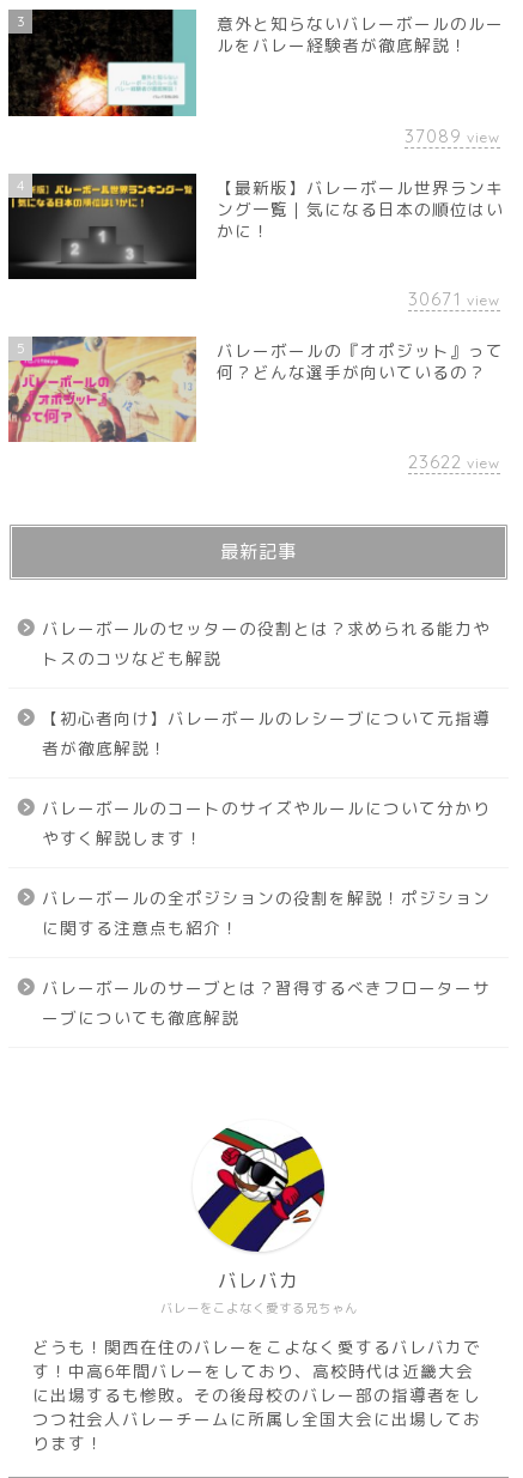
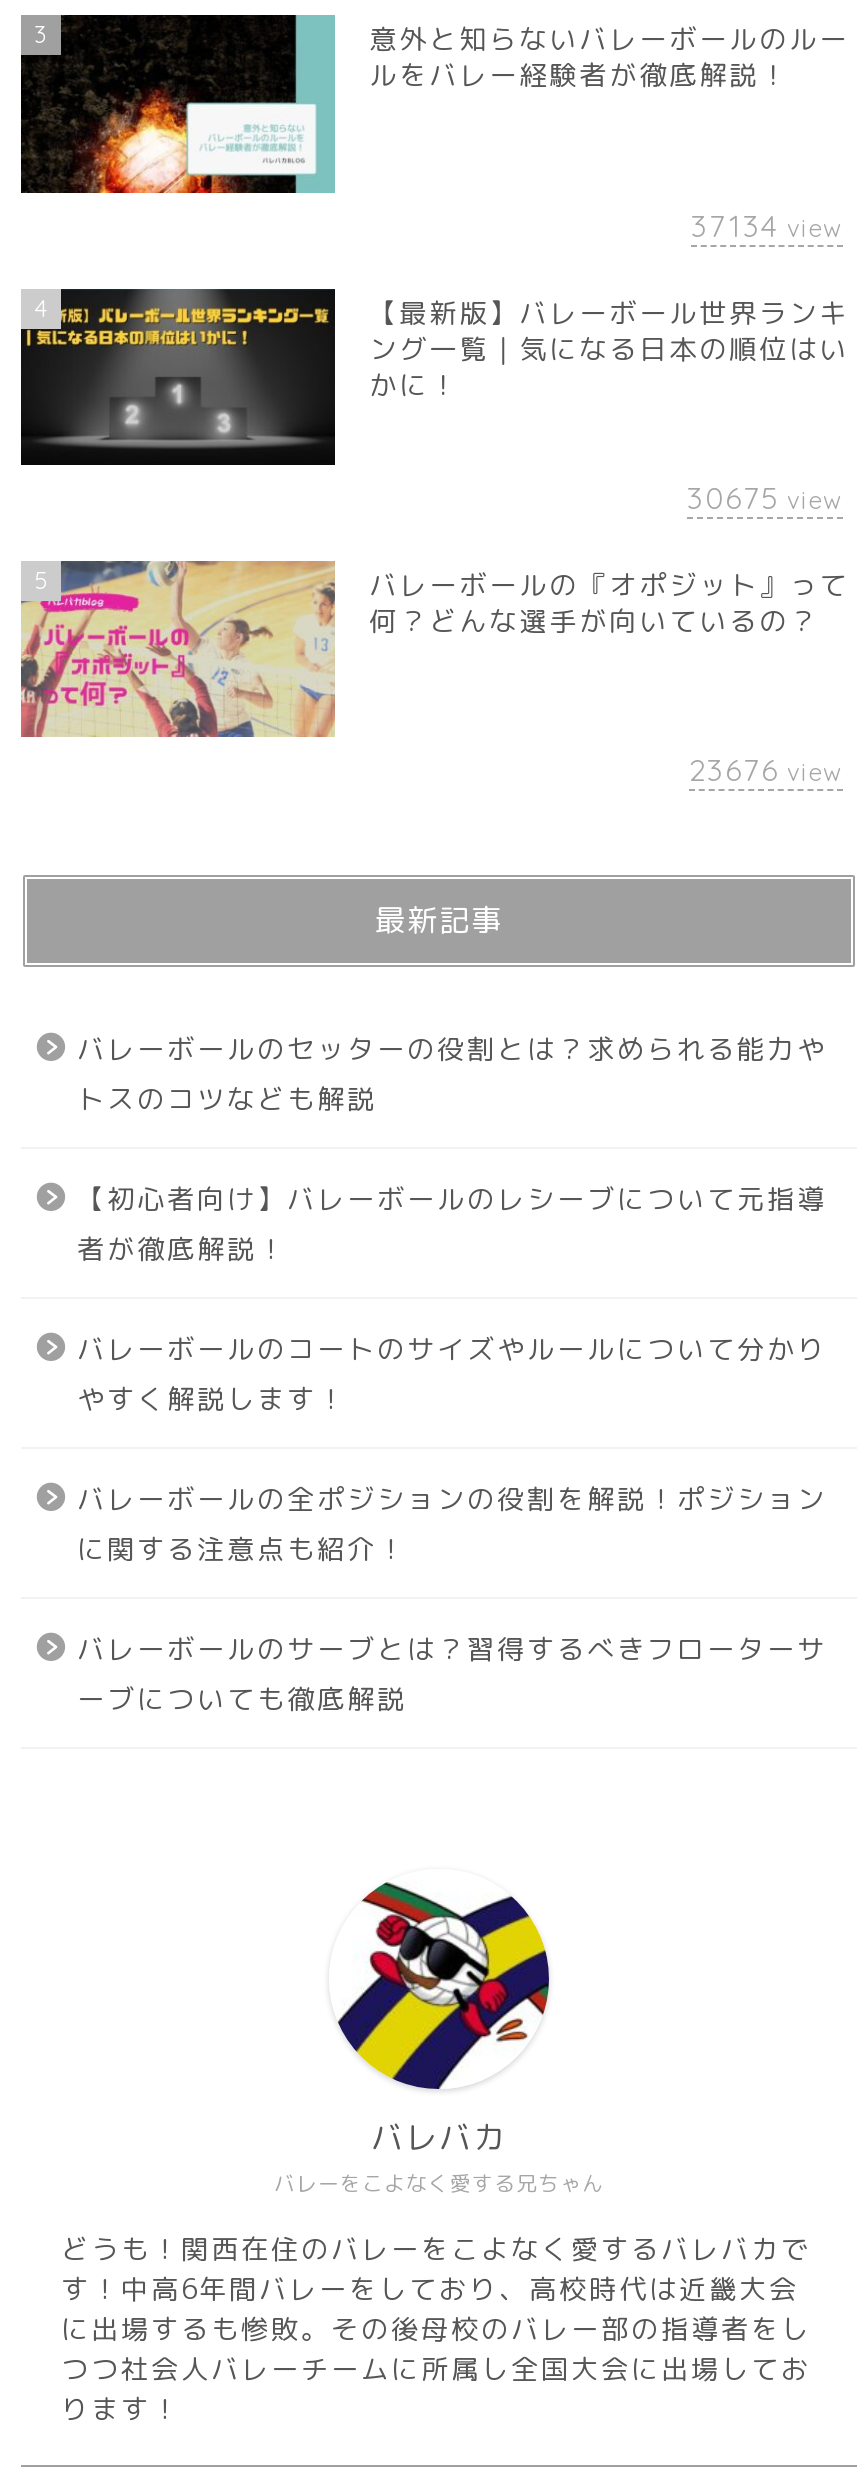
[405,124,500,147] 37089 view -> [691,206,843,244] 37134 view
[408,287,500,310] 30671 view -> [687,479,843,517] 30675 view
[408,450,500,473] 23622 view -> [689,751,843,789] 23676 view

